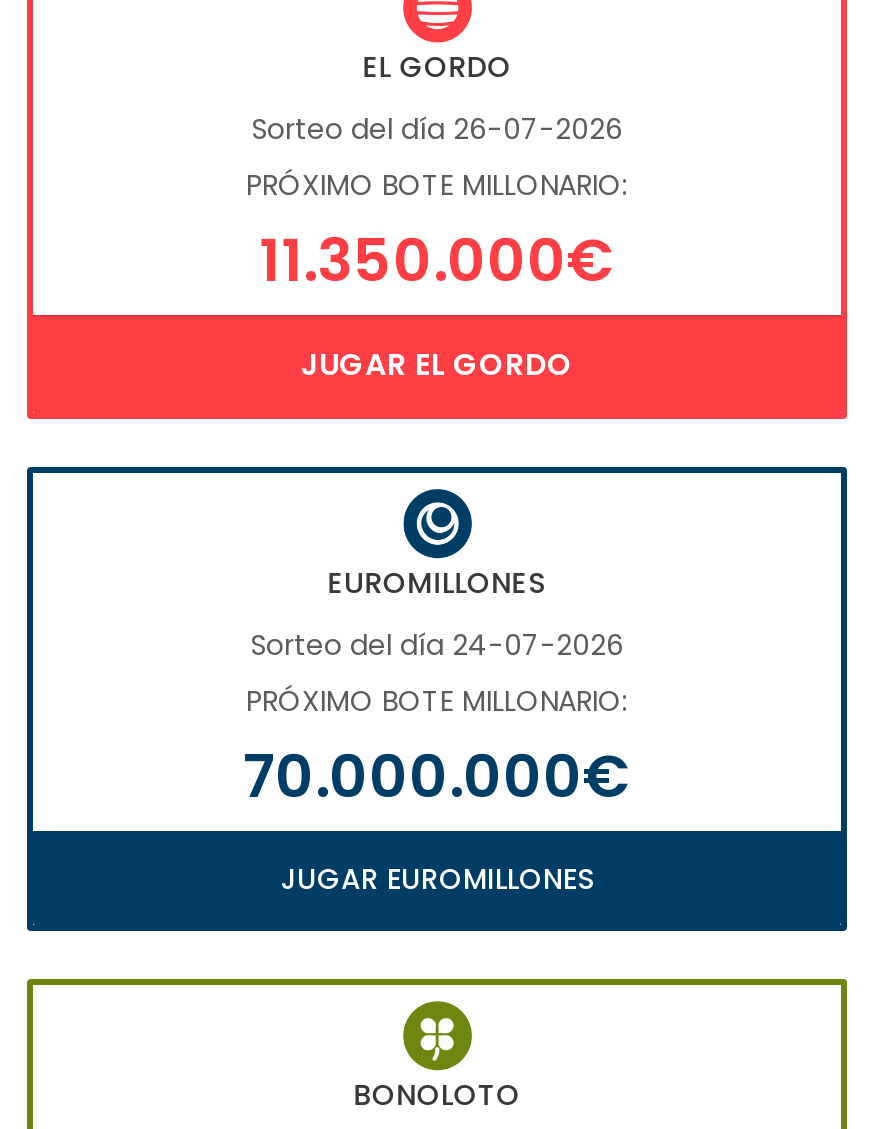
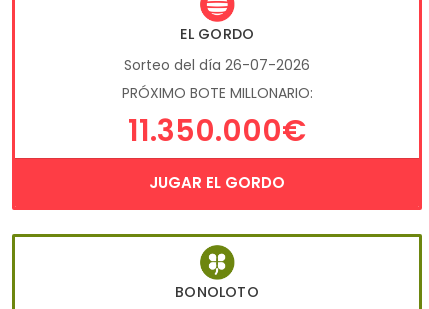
[25,464,849,934] [image] | EUROMILLONES | Sorteo del día 24-07-2026 | PRÓXIMO BOTE MILLONARIO: | 70.000.000€ | JUGAR EUROMILLONES -> none

